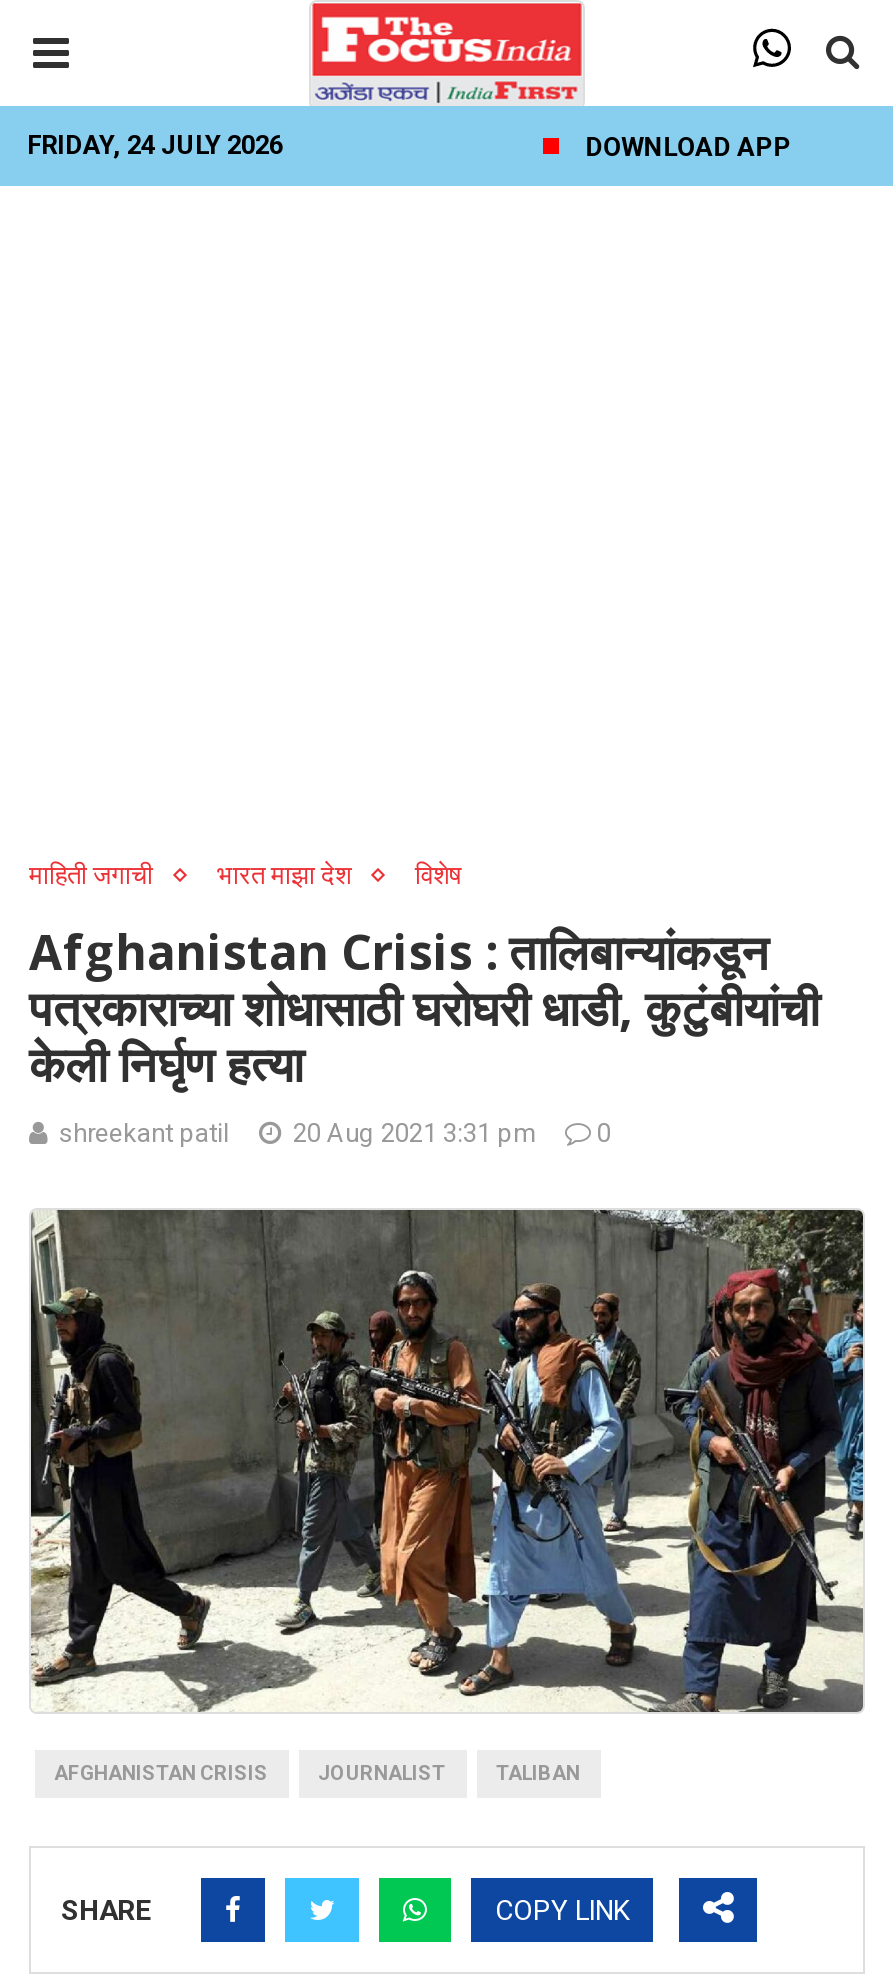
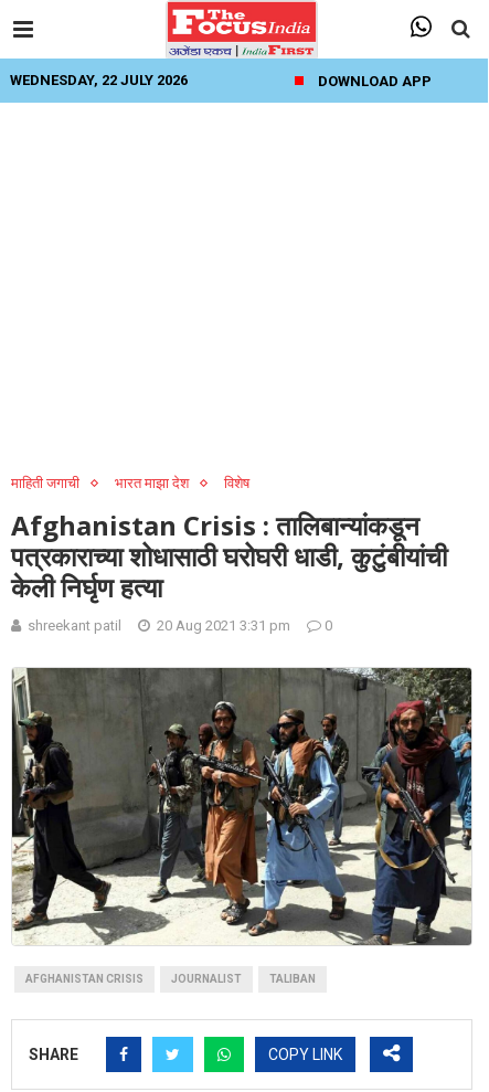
[27,130,283,160] FRIDAY, 24 JULY 2026 -> [10,72,188,88] WEDNESDAY, 22 JULY 2026

